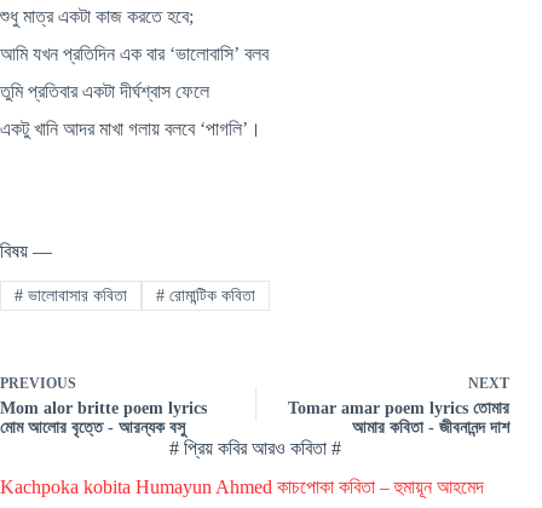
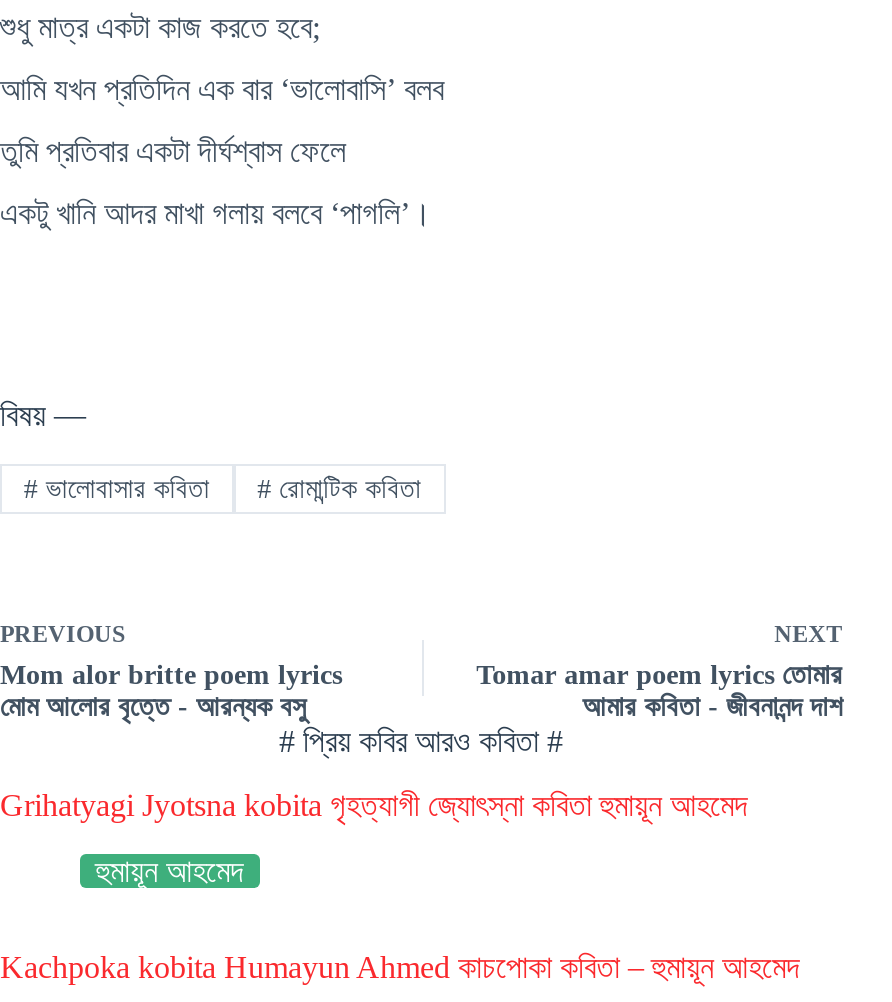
none -> [0,789,748,888] Grihatyagi Jyotsna kobita গৃহত্যাগী জ্যোৎস্না কবিতা হুমায়ূন আহমেদ | হুমায়ূন আহমেদ

